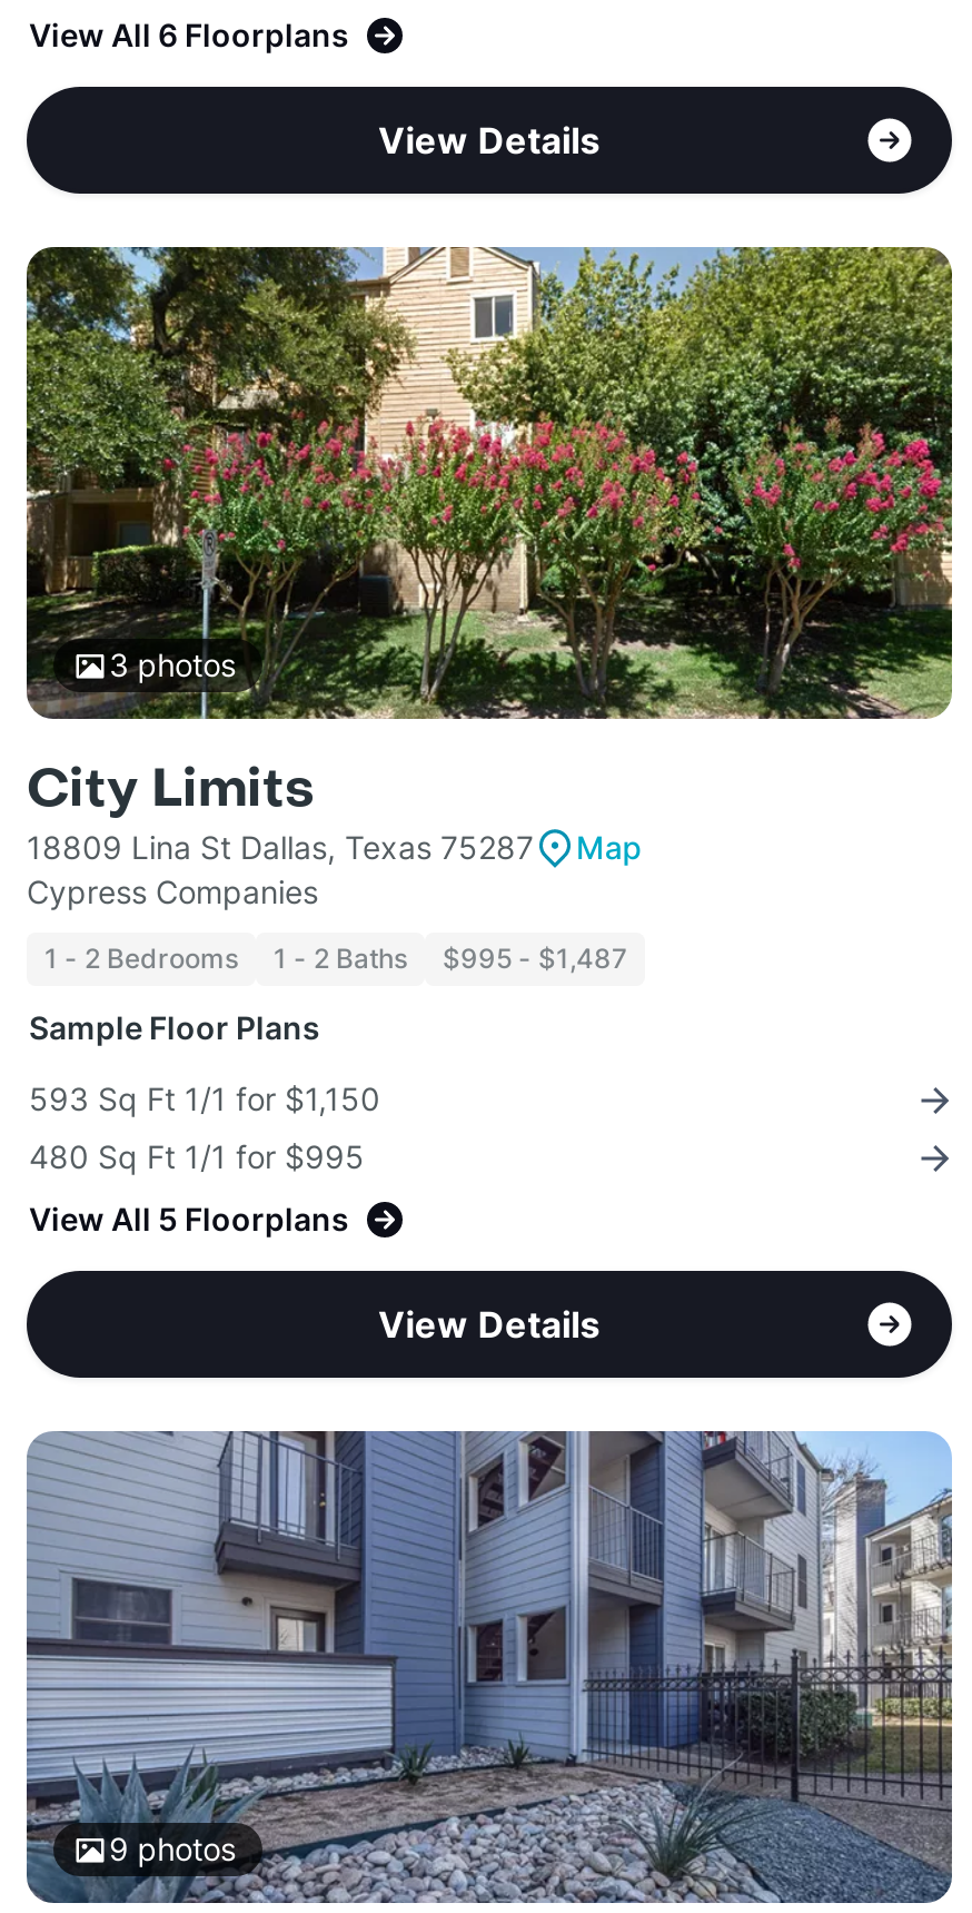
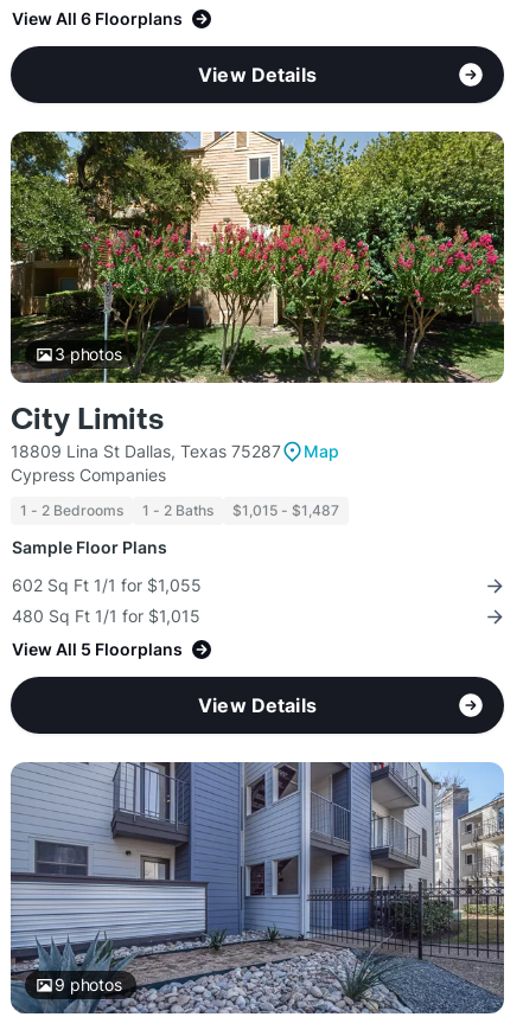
[44,942,627,975] 1 - 2 Bedrooms 1 - 2 Baths $995 - $1,487 -> [20,502,339,519] 1 - 2 Bedrooms 1 - 2 Baths $1,015 - $1,487
[29,1080,380,1118] 593 Sq Ft 1/1 for $1,150 -> [12,575,202,595] 602 Sq Ft 1/1 for $1,055
[29,1138,365,1176] 480 Sq Ft 1/1 for $995 -> [12,606,200,626] 480 Sq Ft 1/1 for $1,015

